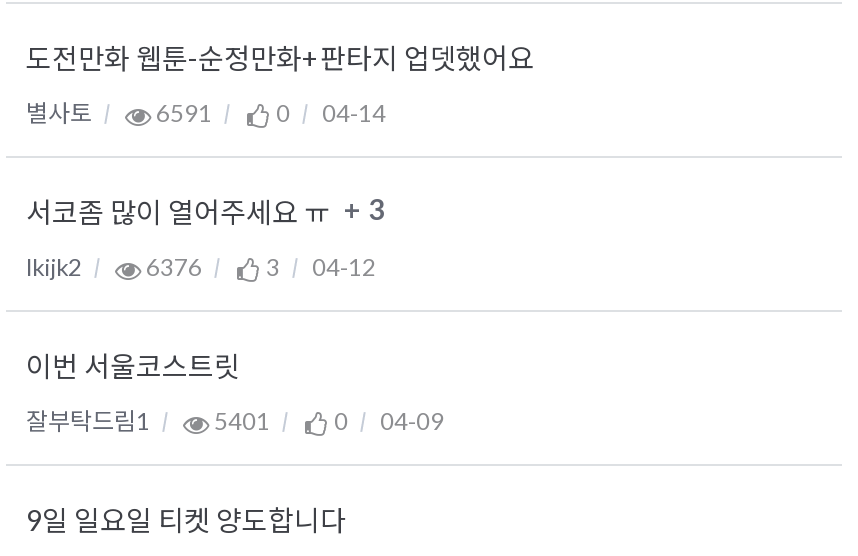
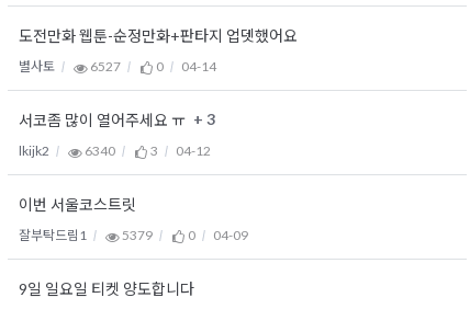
[156,99,212,129] 6591 -> [90,59,121,75] 6527
[146,253,202,283] 6376 -> [85,143,115,159] 6340
[214,407,270,437] 5401 -> [122,227,153,244] 5379

